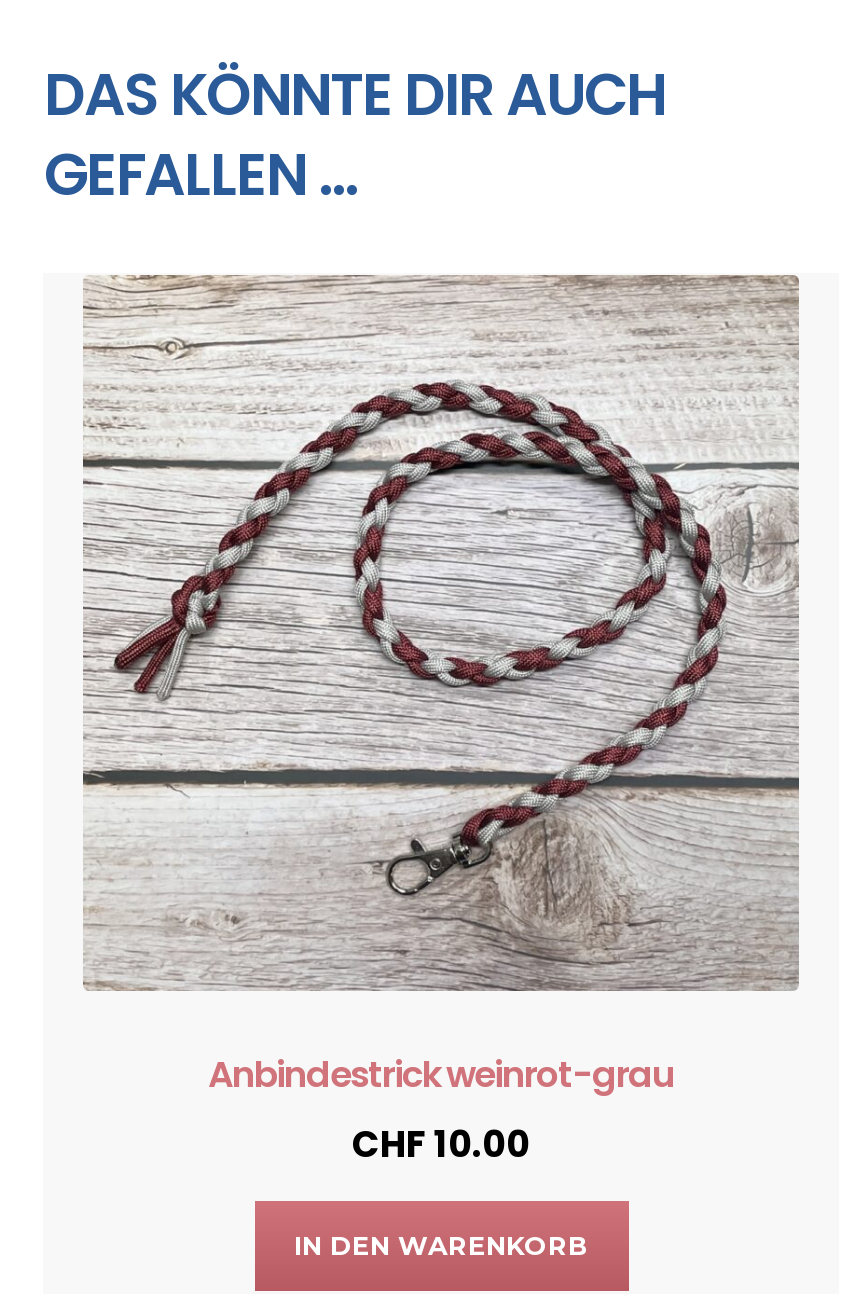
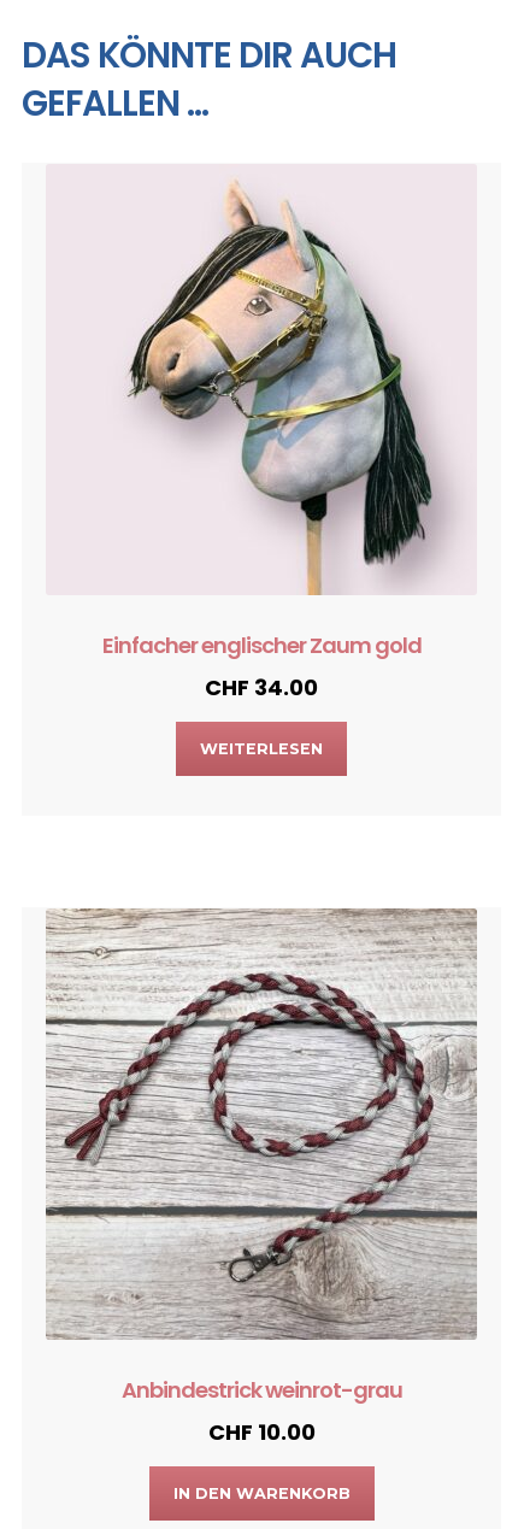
none -> [102,175,475,757] [image] | Einfacher englischer Zaum gold | CHF 34.00 | WEITERLESEN

